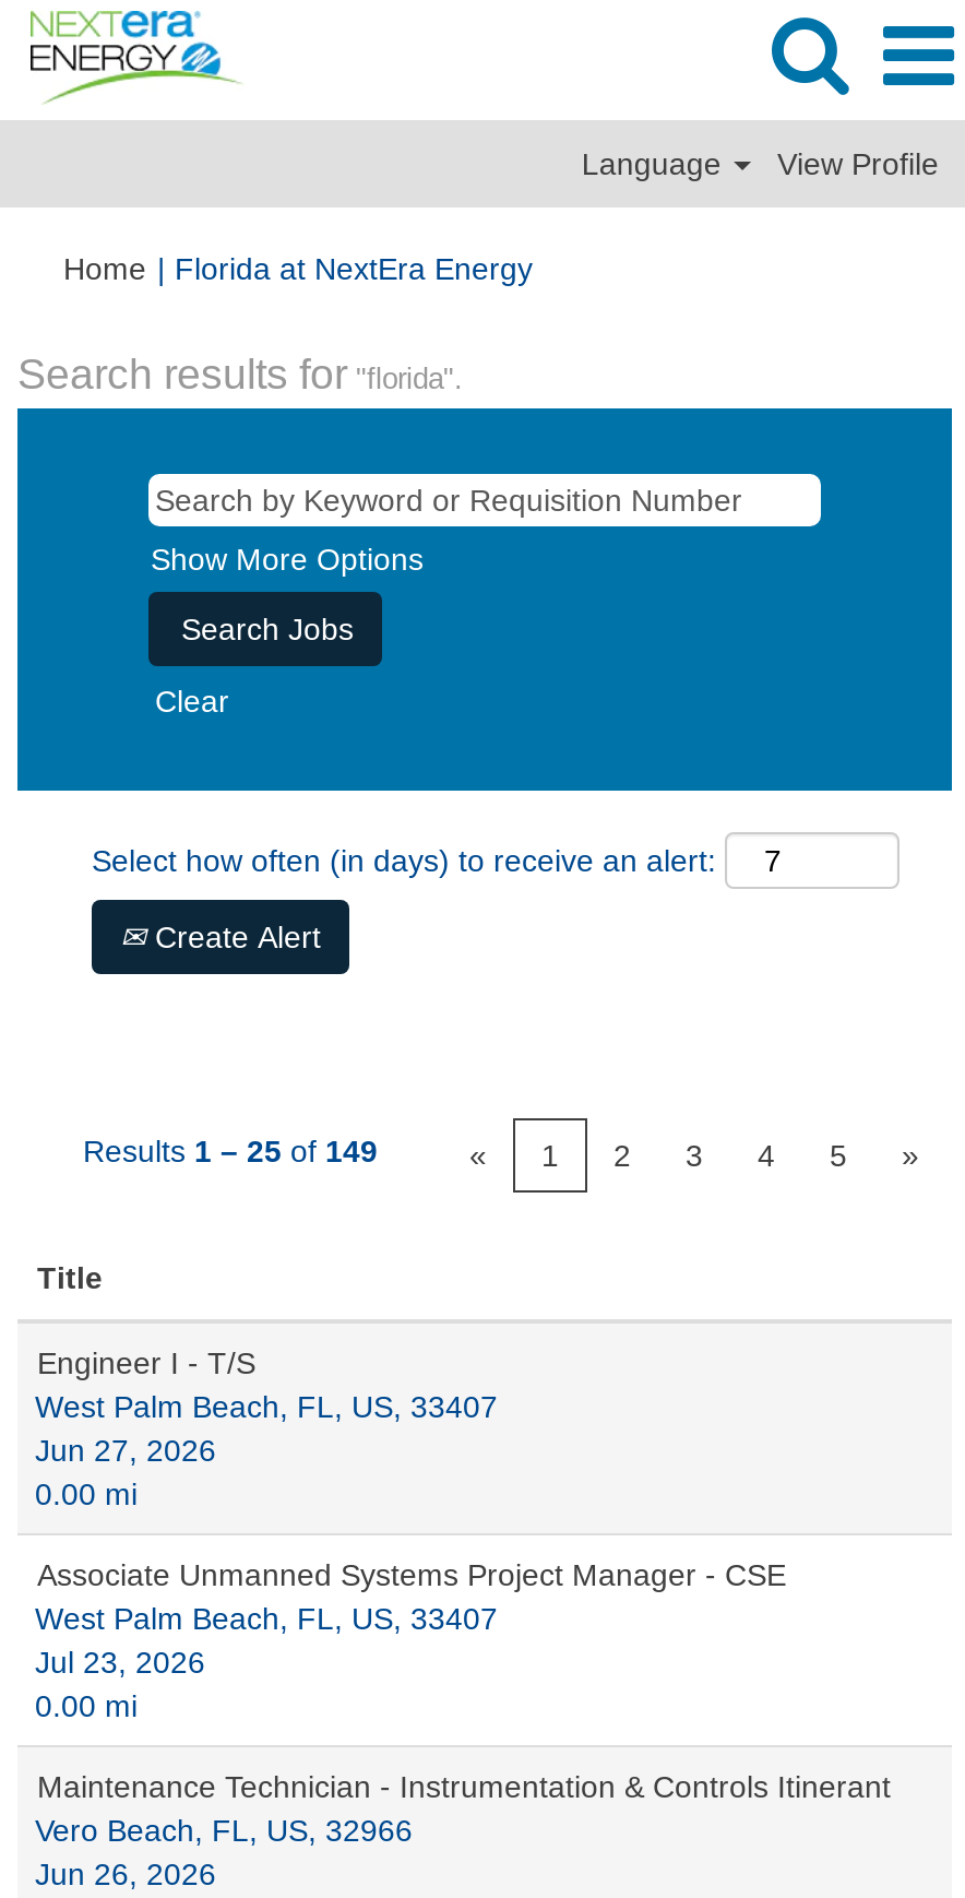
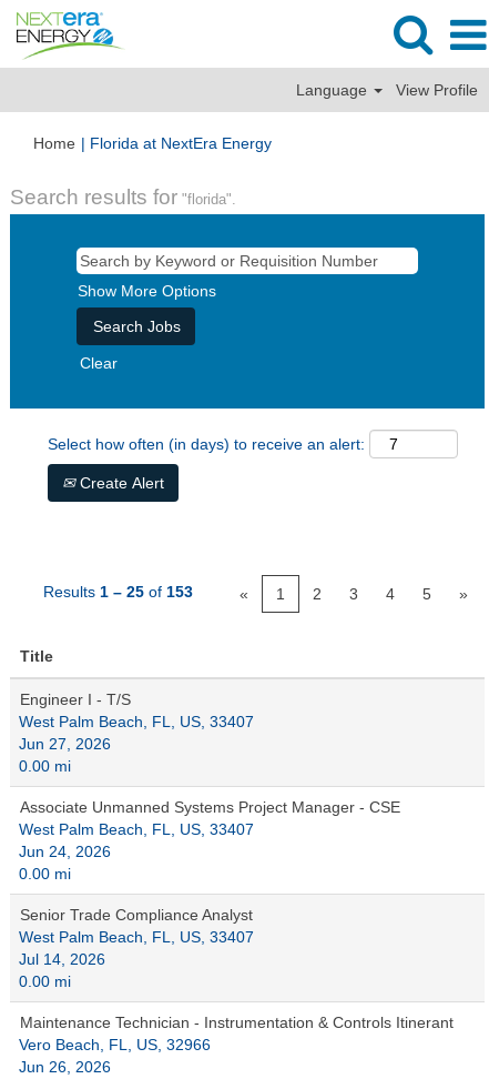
[83,1134,378,1169] Results 1 – 25 of 149 -> [43,583,193,601] Results 1 – 25 of 153
[35,1645,205,1680] Jul 23, 2026 -> [19,843,254,968] Jun 24, 2026 | 0.00 mi | Senior Trade Compliance Analyst | West Palm Beach, FL, US, 33407 | Jul 14, 2026

